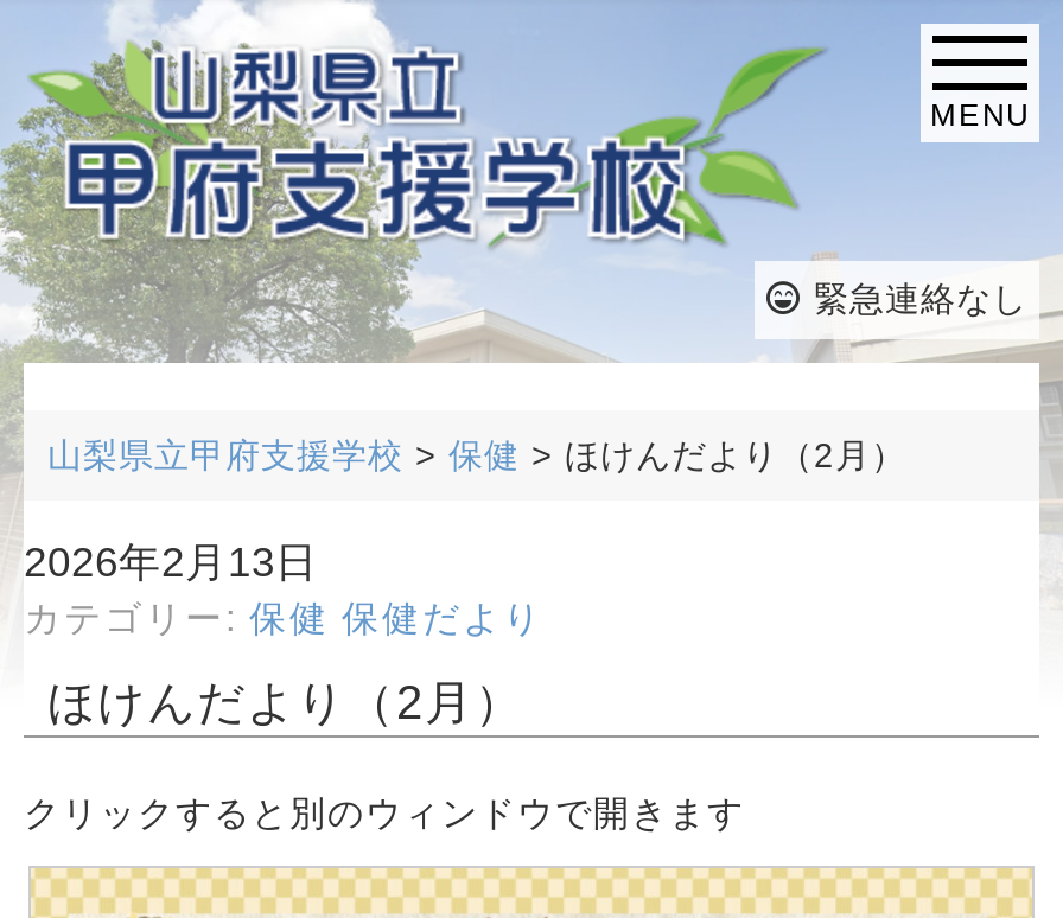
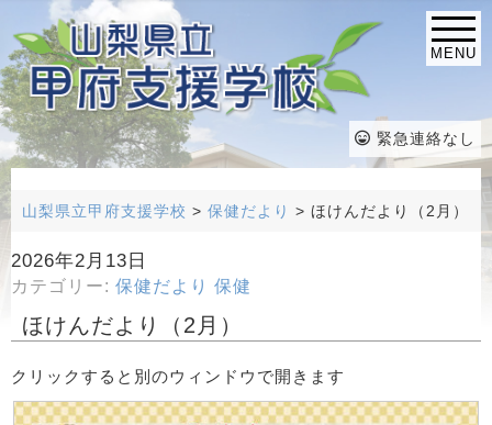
[47,438,906,476] 山梨県立甲府支援学校>保健>ほけんだより（2月） -> [22,203,469,220] 山梨県立甲府支援学校>保健だより>ほけんだより（2月）
[24,599,543,639] カテゴリー: 保健 保健だより -> [11,277,251,296] カテゴリー: 保健だより 保健

